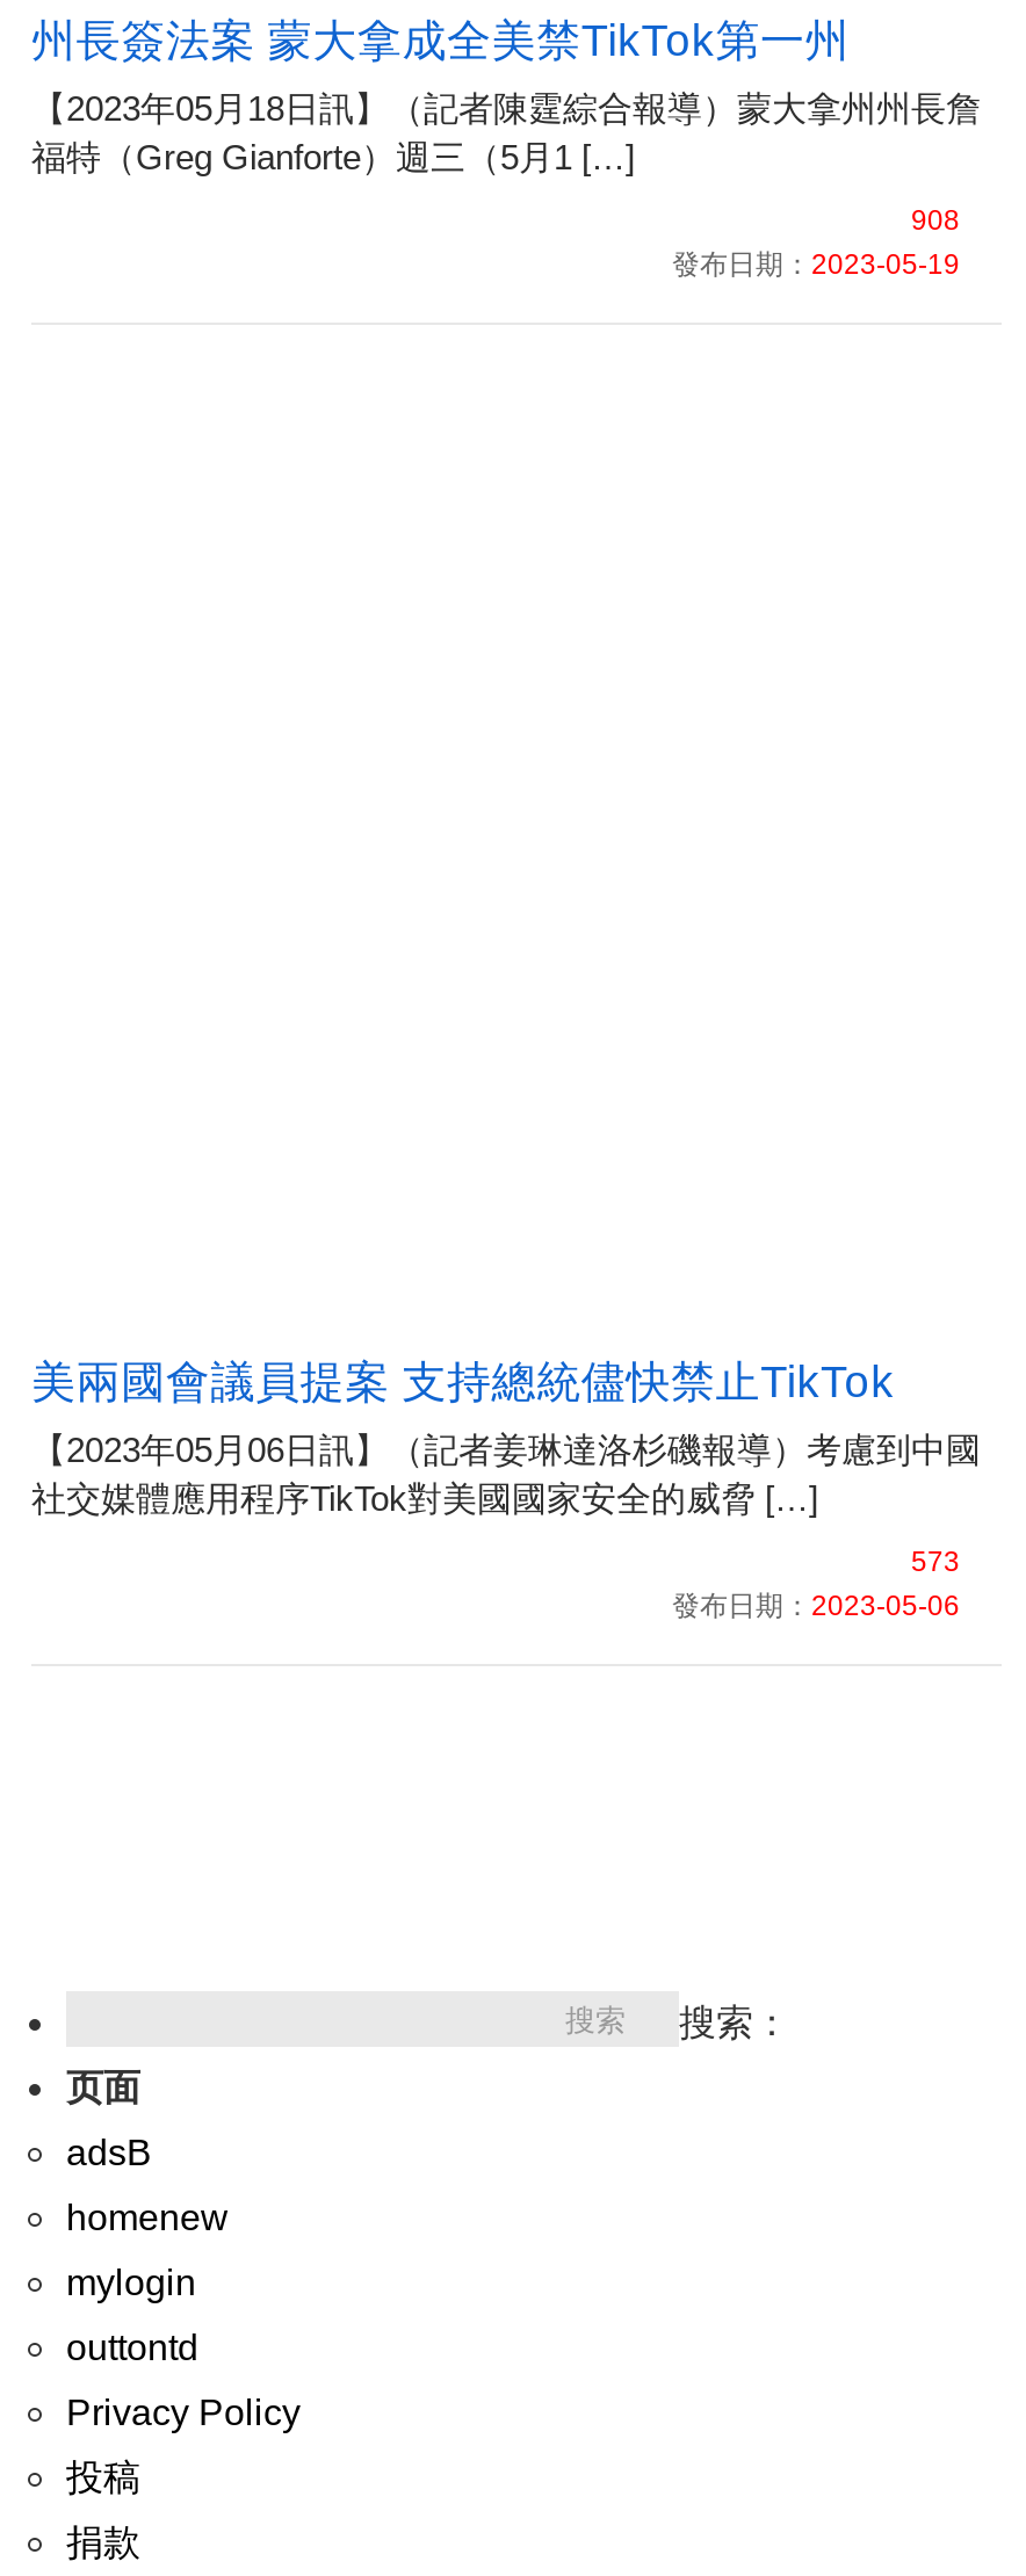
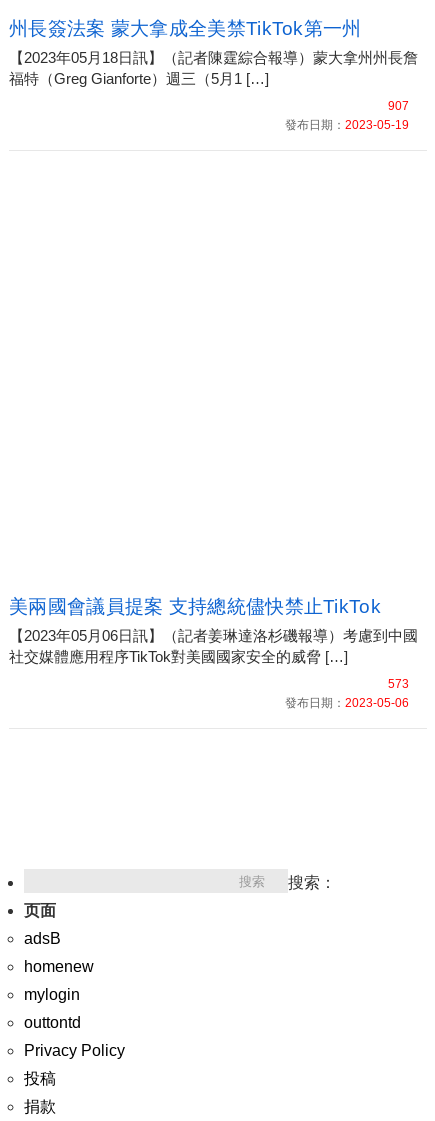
[911,204,960,237] 908 -> [388,99,409,113] 907

